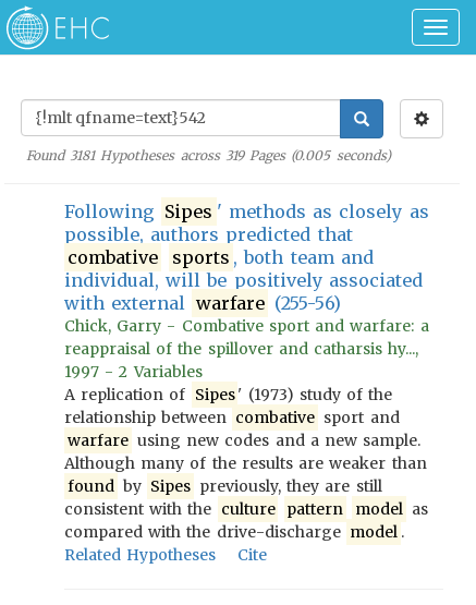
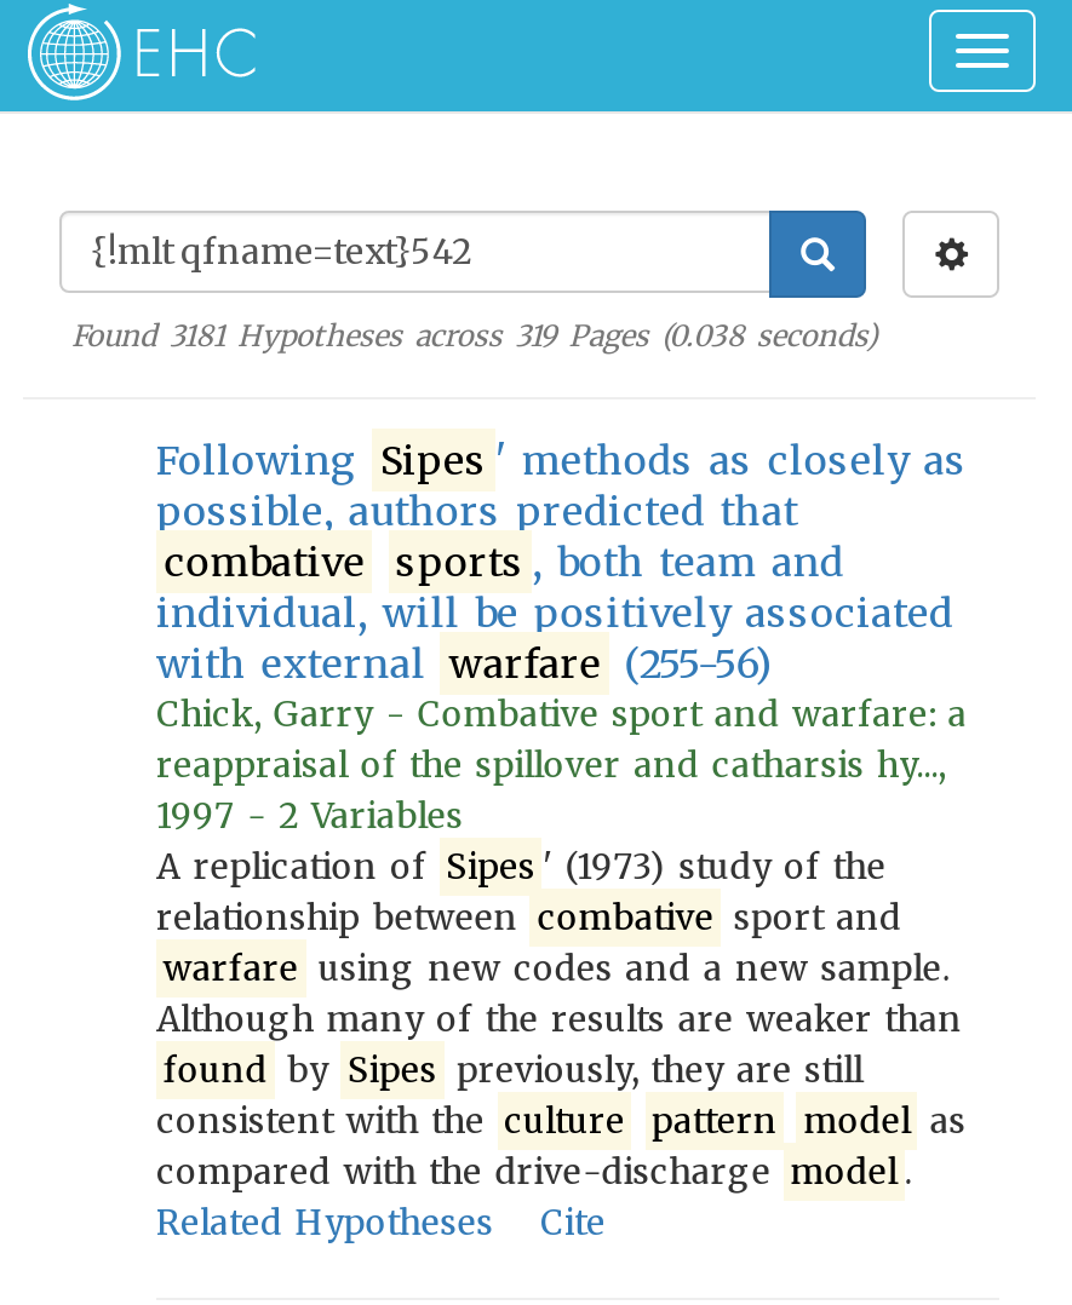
[26,147,391,164] Found 3181 Hypotheses across 319 Pages (0.005 seconds) -> [71,317,877,353] Found 3181 Hypotheses across 319 Pages (0.038 seconds)

